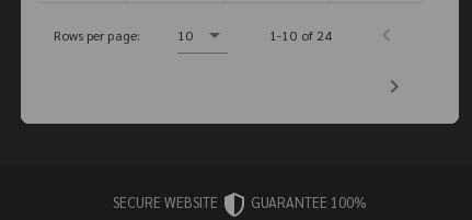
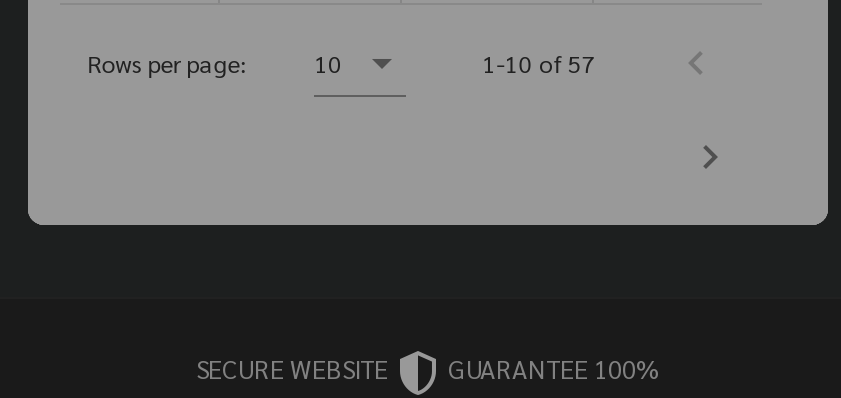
[269,26,332,44] 1-10 of 24 -> [482,47,596,79] 1-10 of 57

